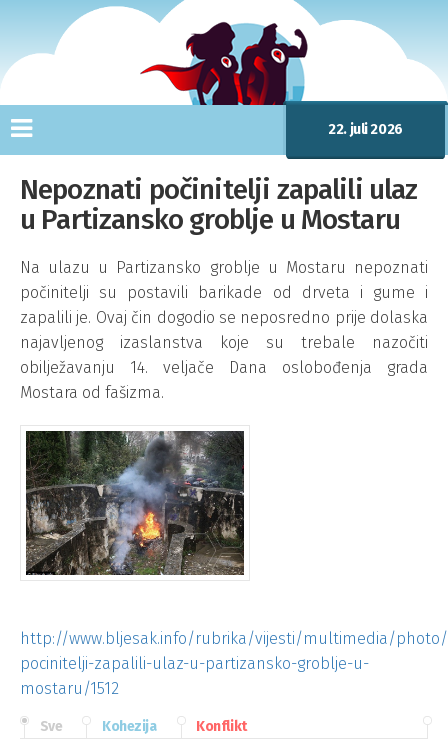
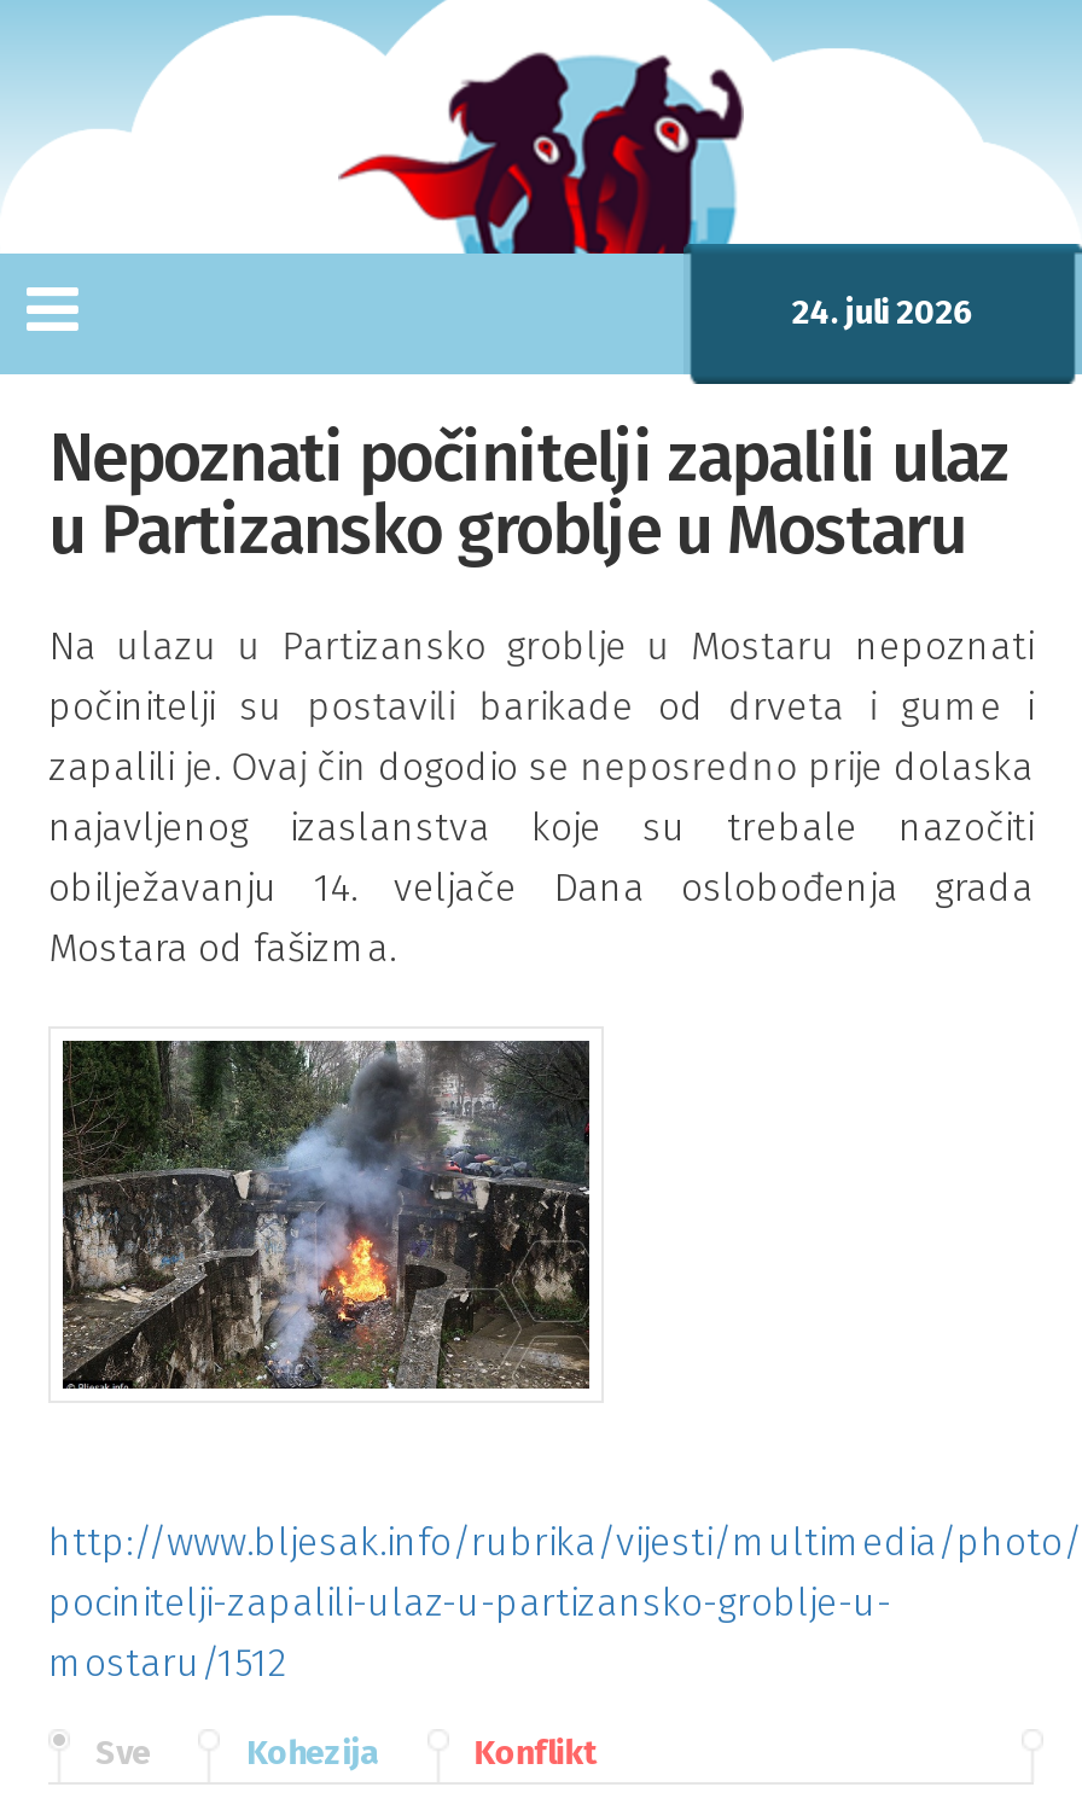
[328,121,403,138] 22. juli 2026 -> [791,292,974,333] 24. juli 2026

